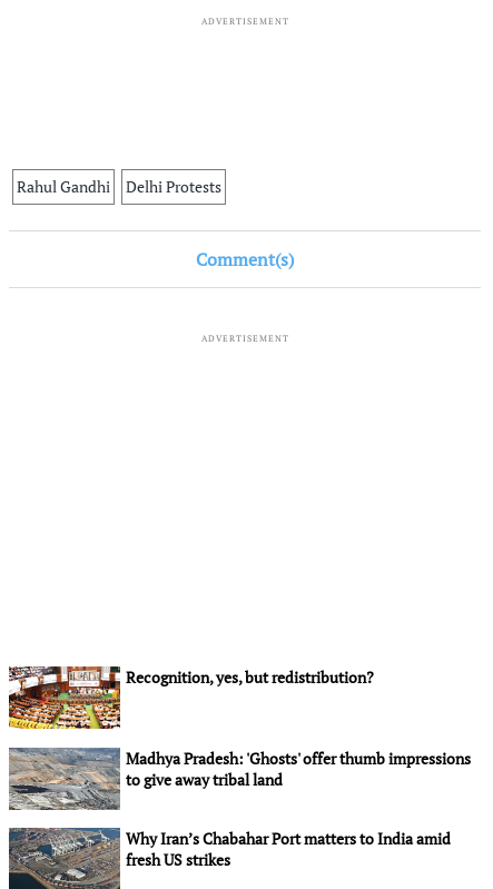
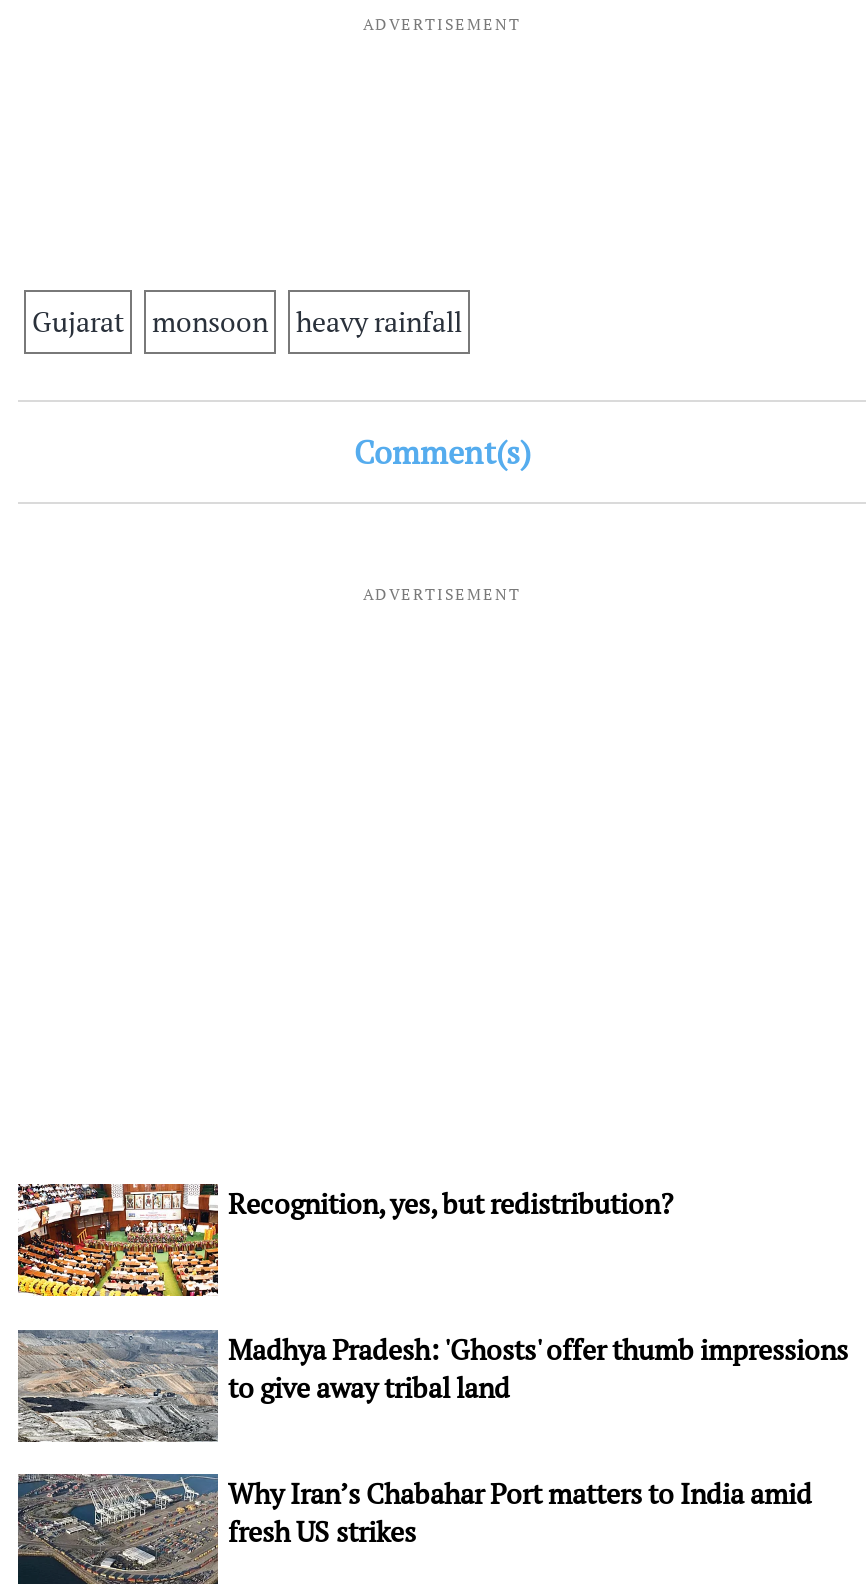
[17,176,221,197] Rahul Gandhi | Delhi Protests -> [32,302,462,340] Gujarat | monsoon | heavy rainfall

